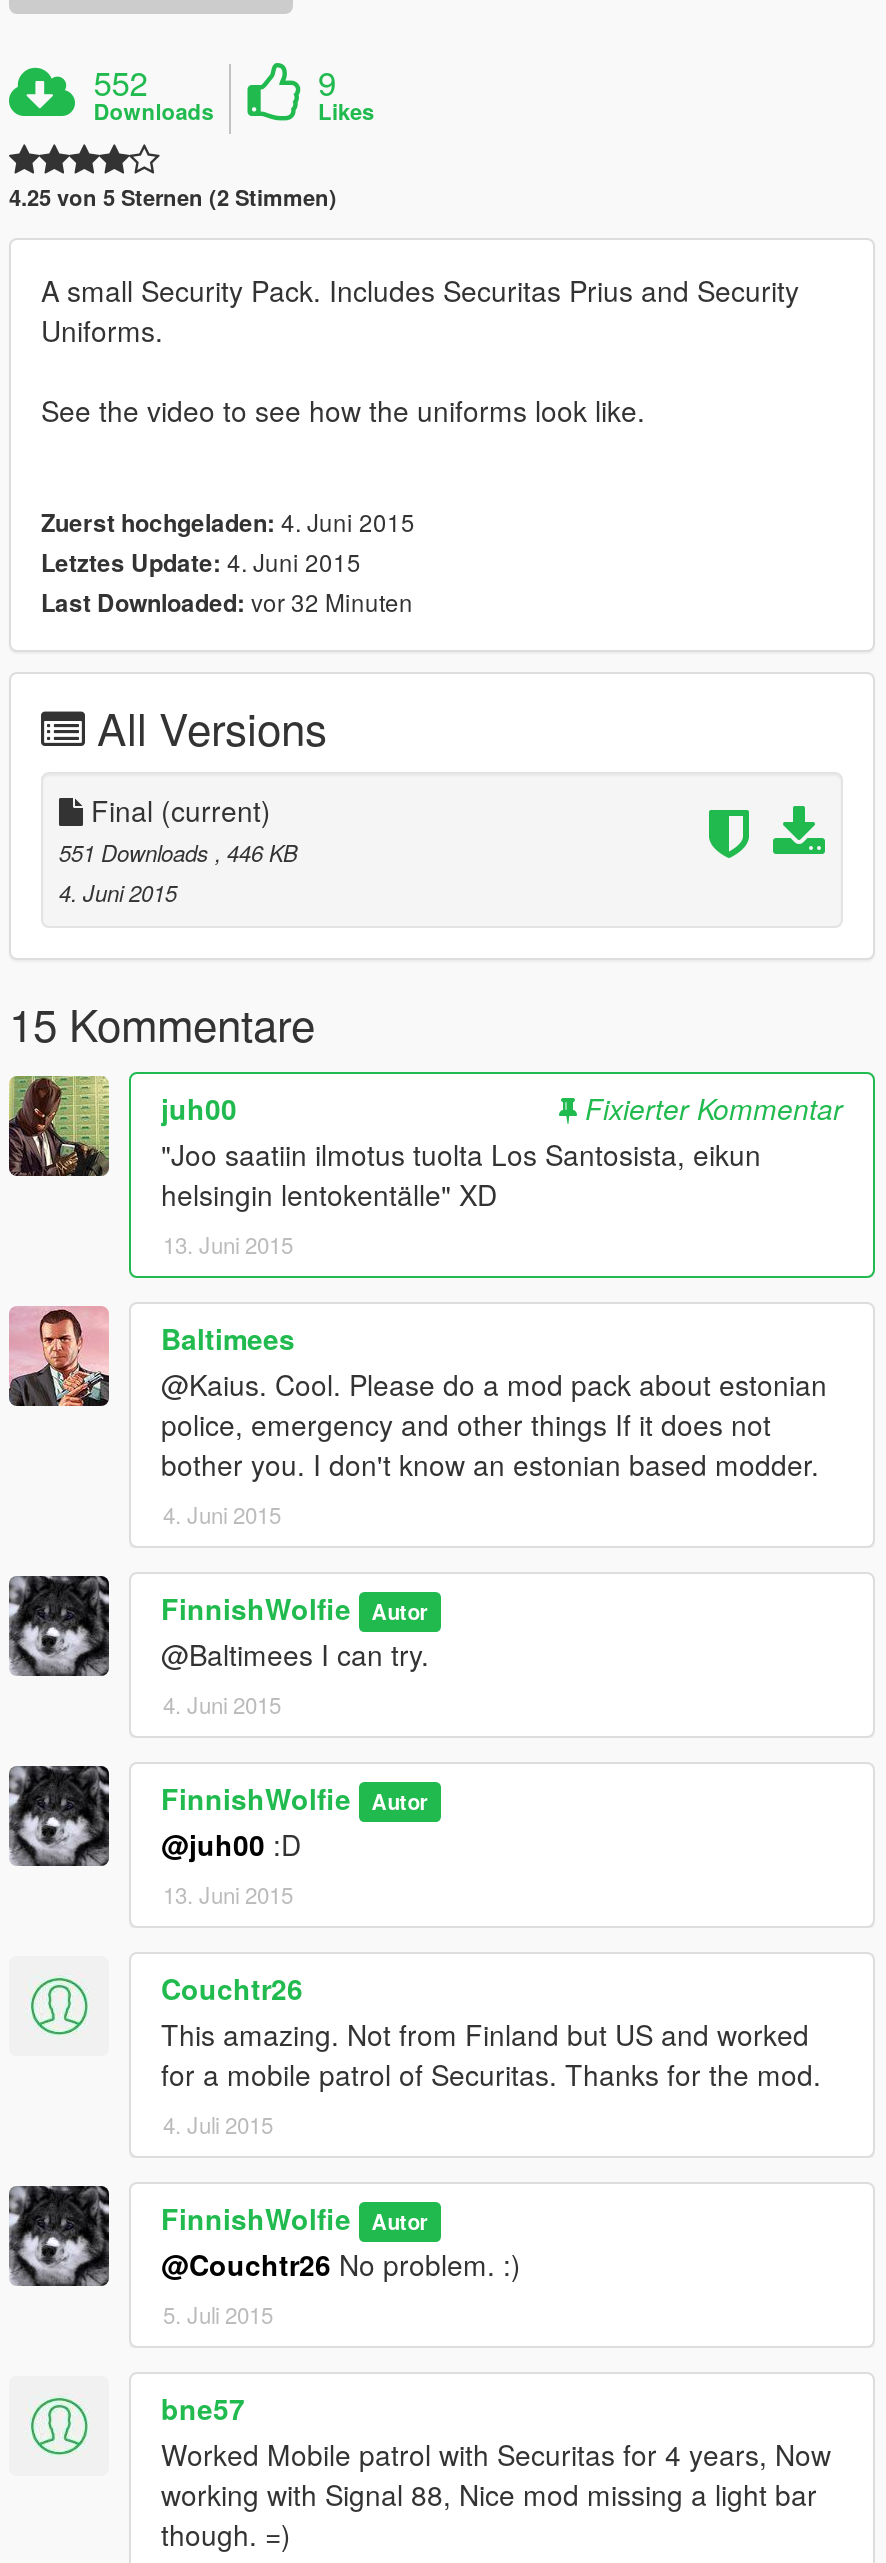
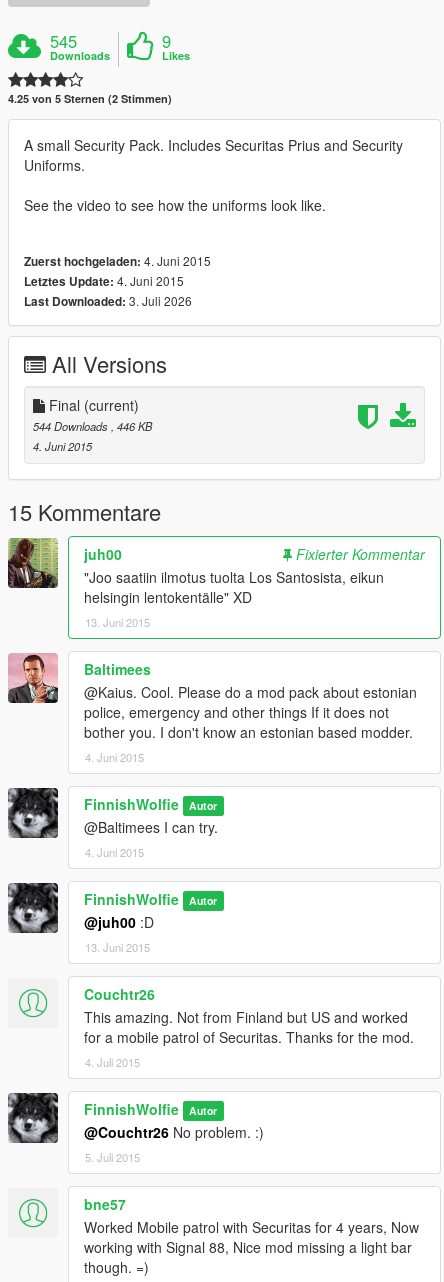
[93,58,147,106] 552 -> [50,29,77,53] 545
[41,584,413,620] Last Downloaded: vor 32 Minuten -> [24,292,192,310] Last Downloaded: 3. Juli 2026
[59,836,297,868] 551 Downloads, 446 KB -> [33,418,152,434] 544 Downloads, 446 KB

